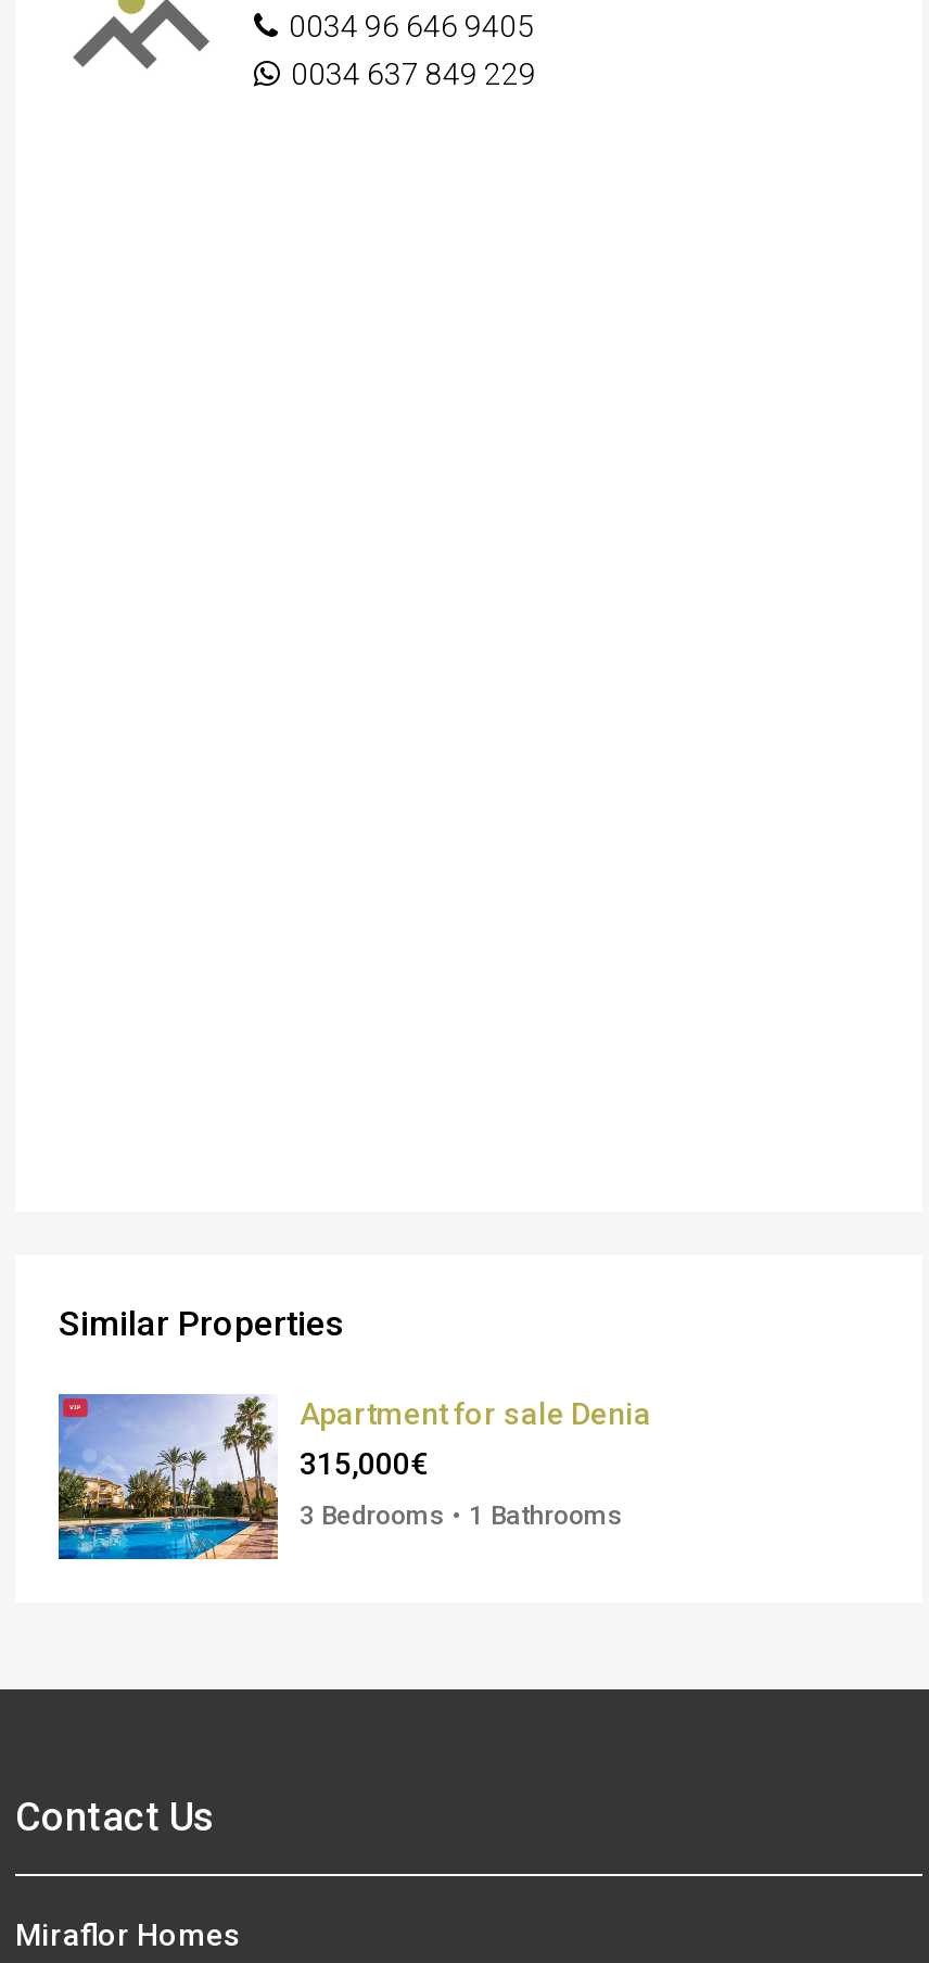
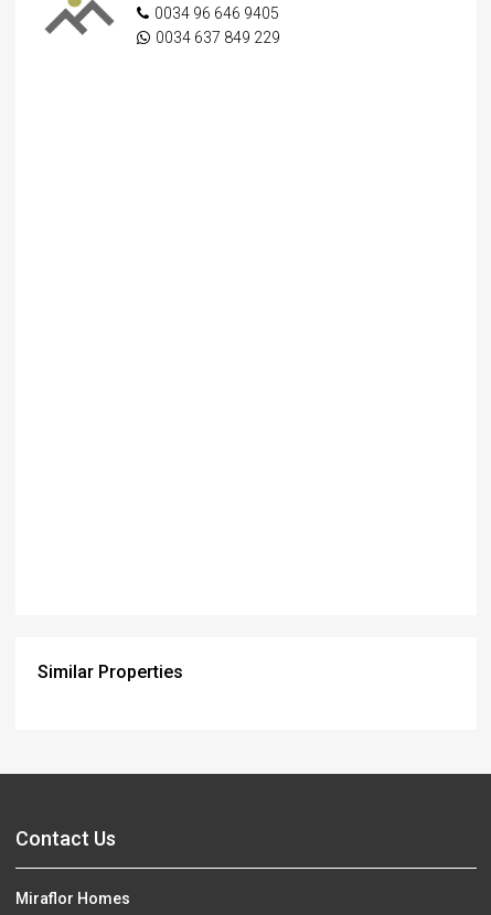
[56,1392,651,1561] [image] | Apartment for sale Denia | 315,000€ | 3 Bedrooms • 1 Bathrooms -> none

